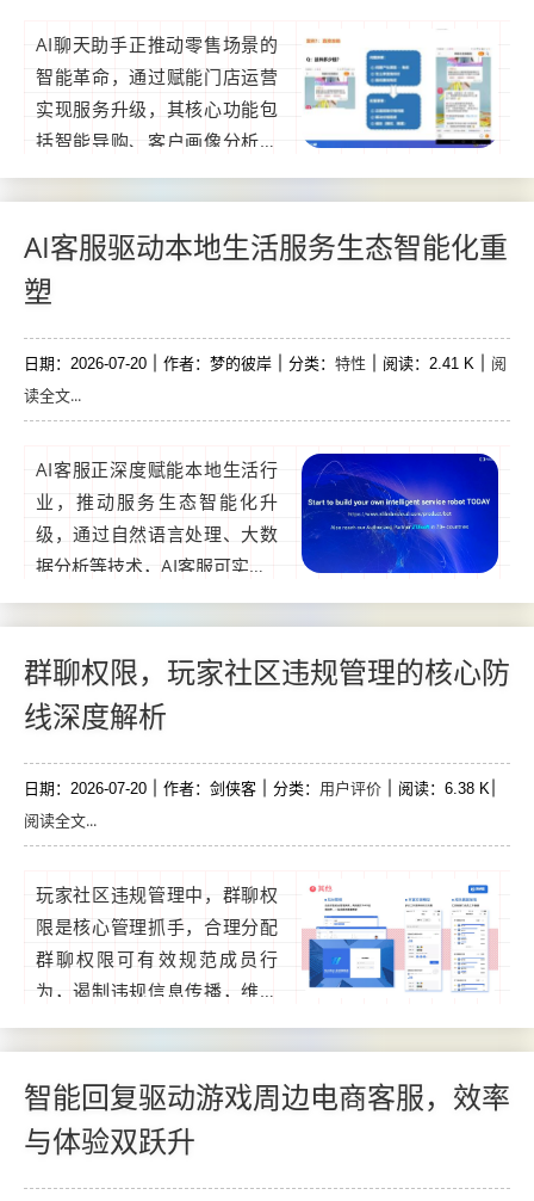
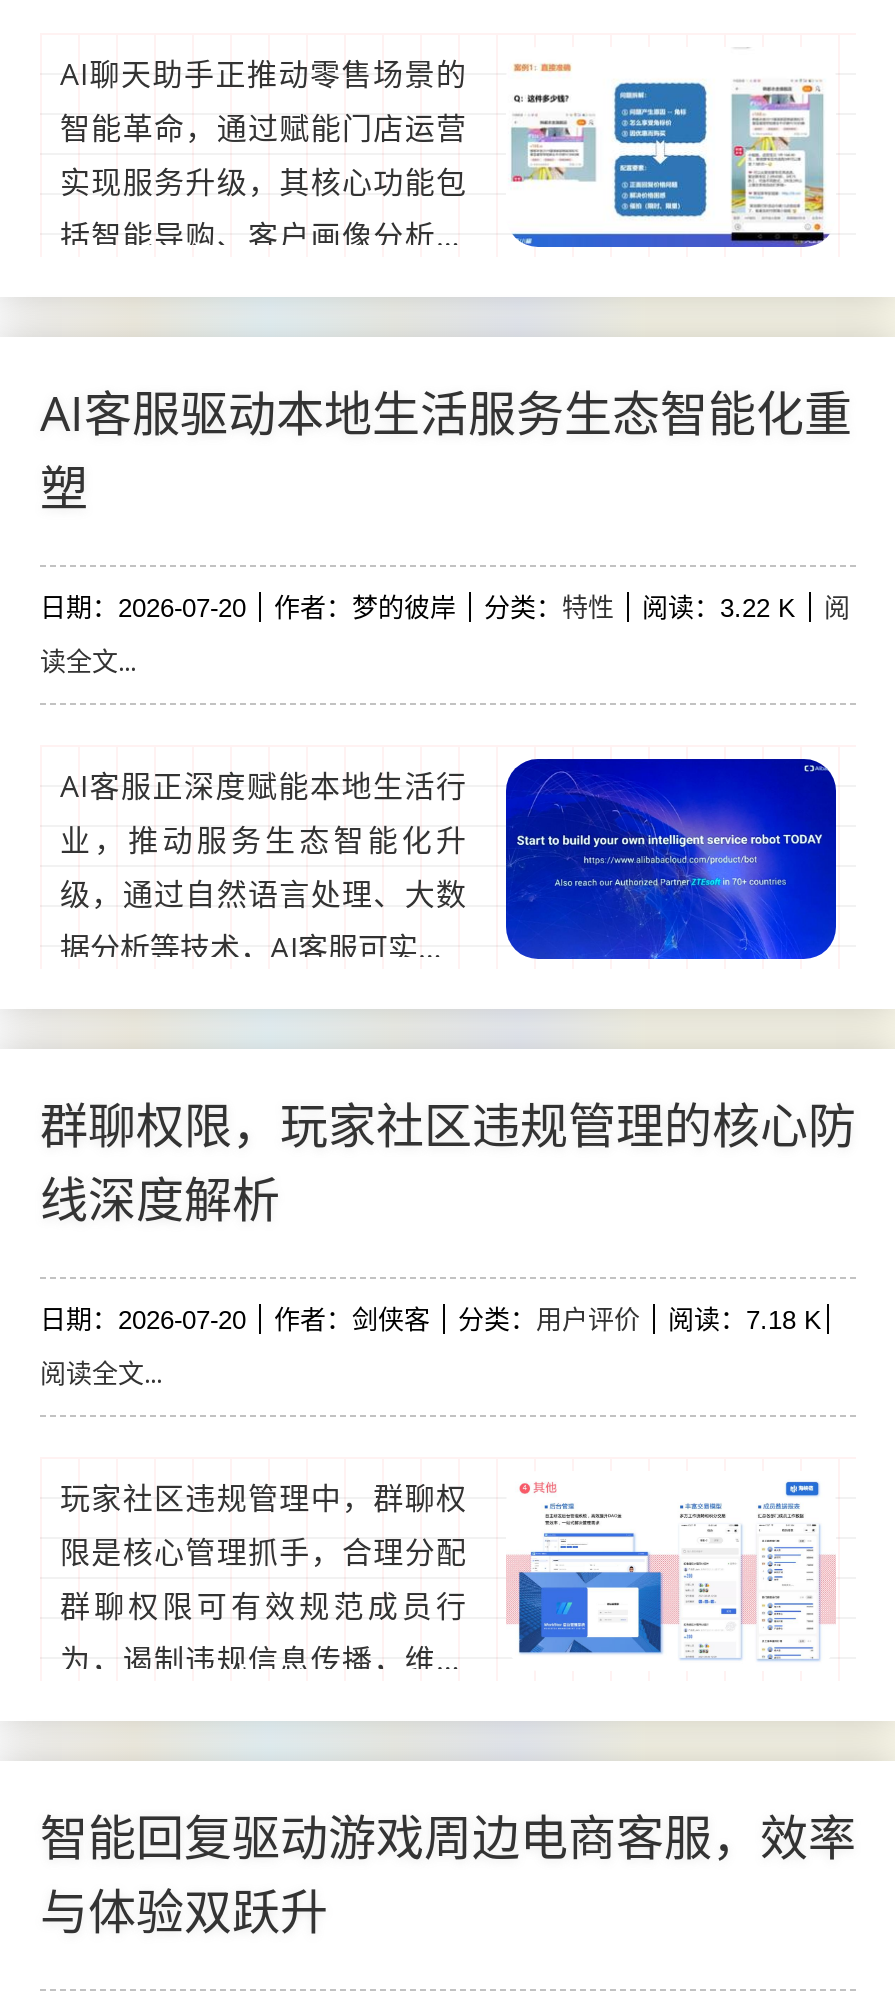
[383,355,474,372] 阅读：2.41 K -> [642,593,796,623] 阅读：3.22 K
[398,780,490,797] 阅读：6.38 K -> [668,1305,822,1335] 阅读：7.18 K

